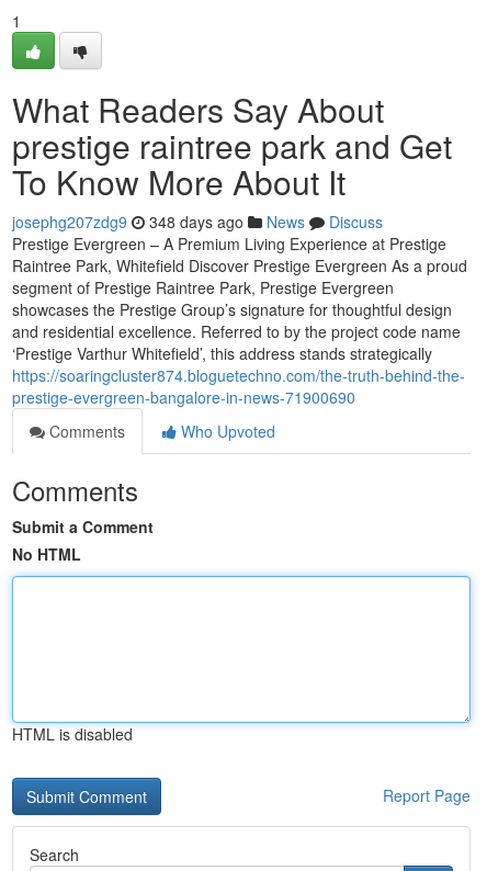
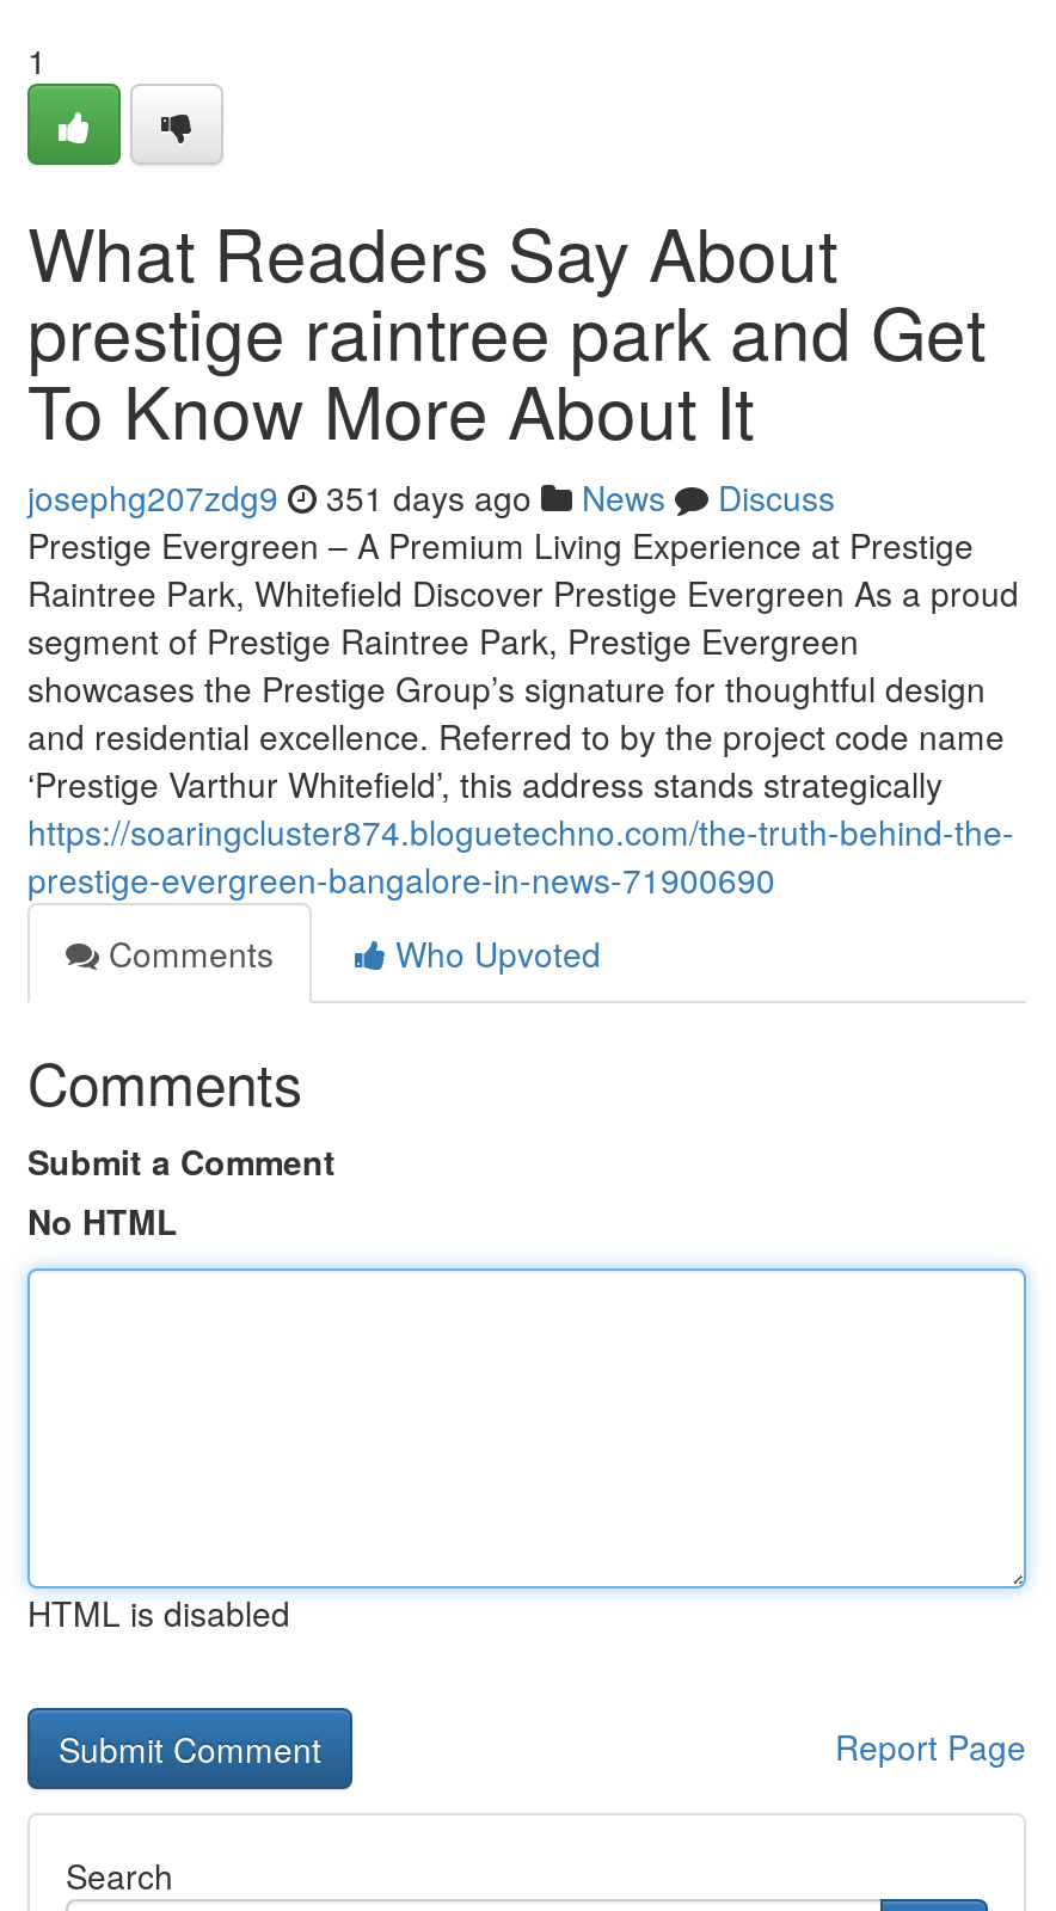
[12,211,383,233] josephg207zdg9 348 days ago News Discuss -> [27,473,835,521] josephg207zdg9 351 days ago News Discuss

